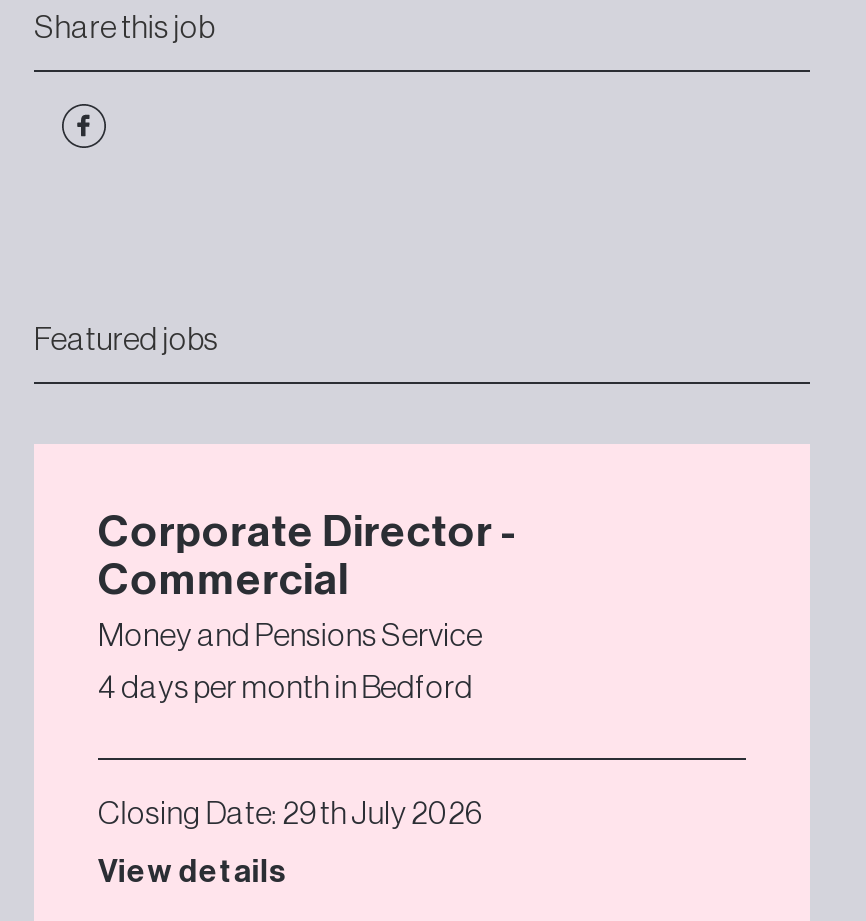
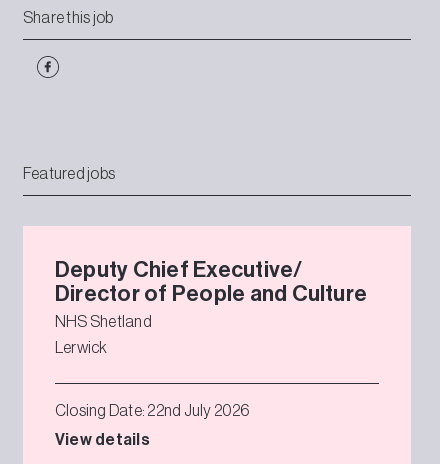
[98,509,518,652] Corporate Director - | Commercial | Money and Pensions Service -> [55,259,367,330] Deputy Chief Executive/ | Director of People and Culture | NHS Shetland
[98,672,473,704] 4 days per month in Bedford -> [55,340,108,356] Lerwick
[98,798,483,830] Closing Date: 29th July 2026 -> [55,403,250,419] Closing Date: 22nd July 2026

